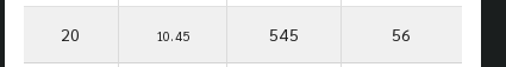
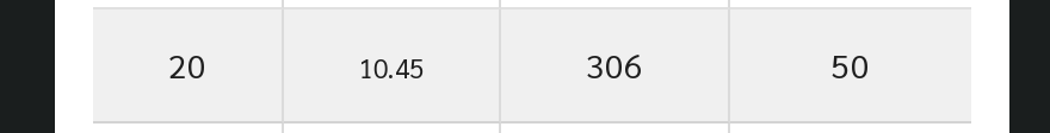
[269,23,298,44] 545 -> [585,42,644,85] 306
[392,23,411,44] 56 -> [831,42,870,85] 50

